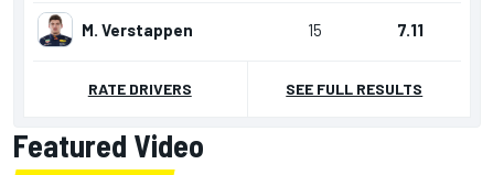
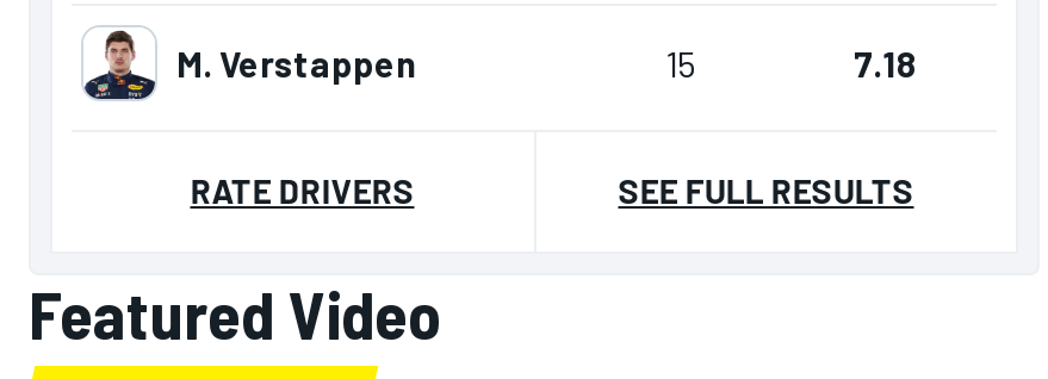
[396,20,423,40] 7.11 -> [854,43,918,86] 7.18

